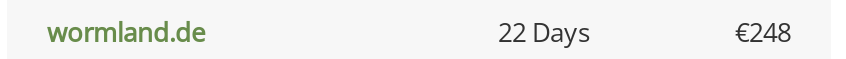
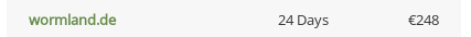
[498,14,590,50] 22 Days -> [277,10,328,29] 24 Days

